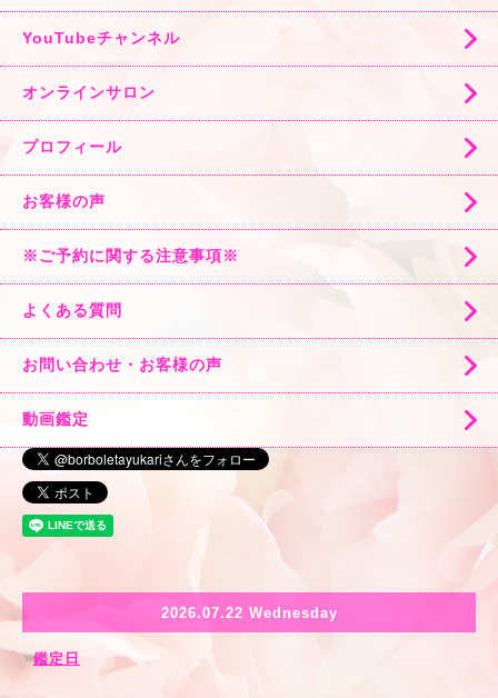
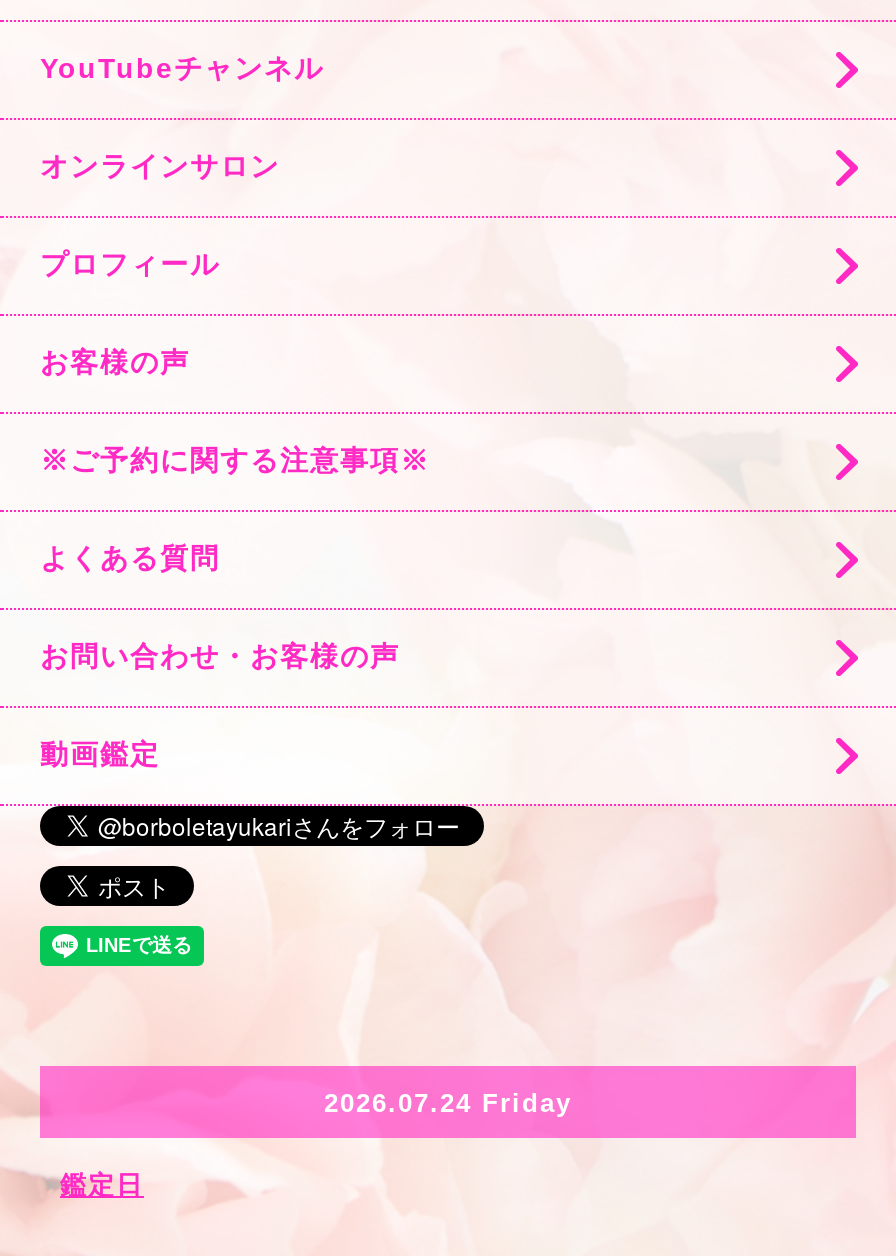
[161,604,337,621] 2026.07.22 Wednesday -> [324,1087,572,1117] 2026.07.24 Friday

